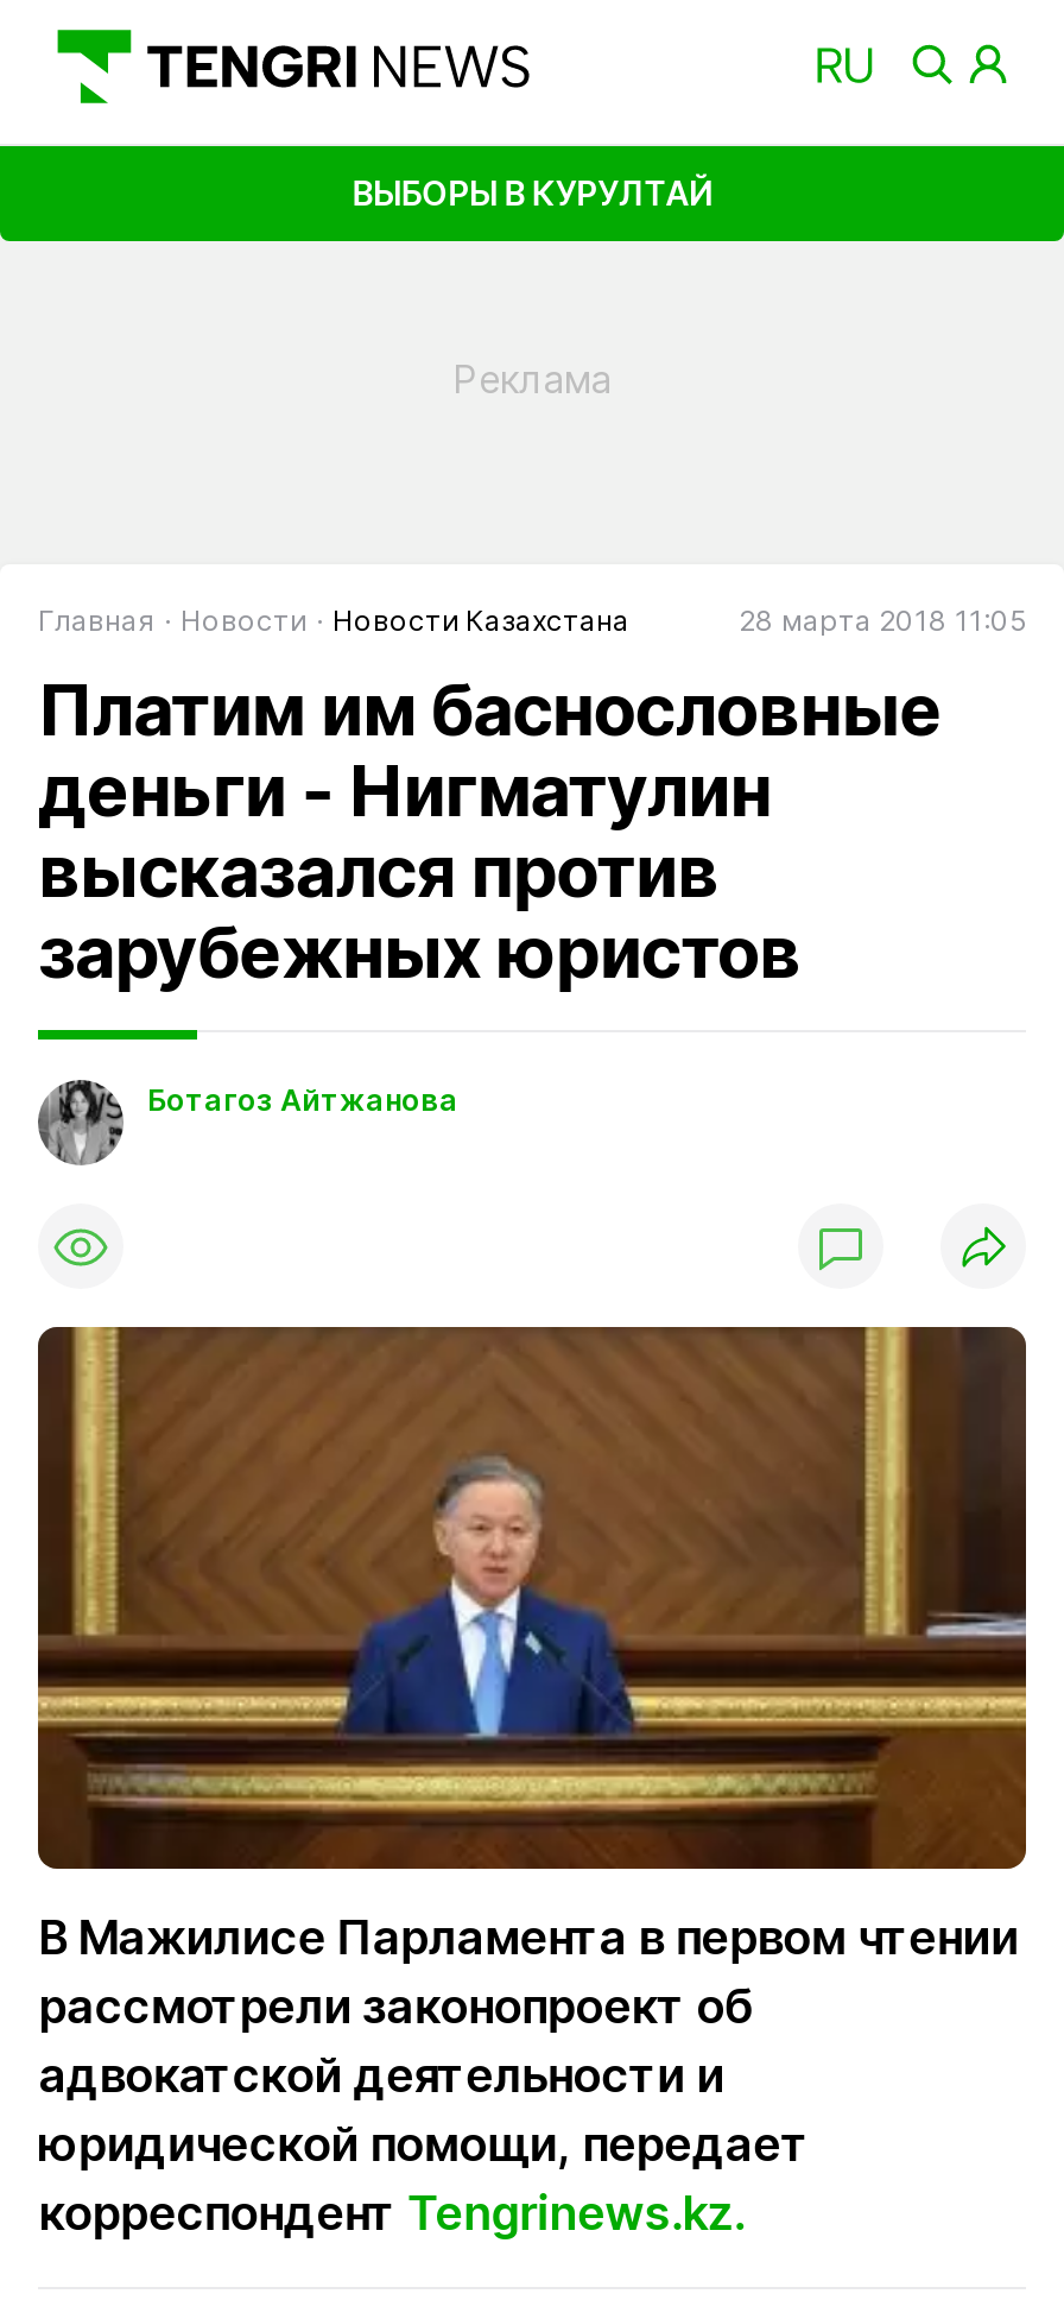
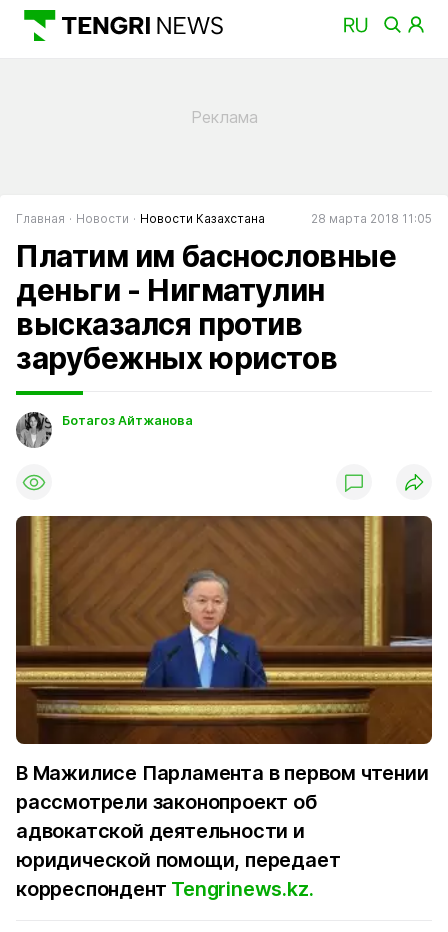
[352,172,712,212] ВЫБОРЫ В КУРУЛТАЙ -> none

